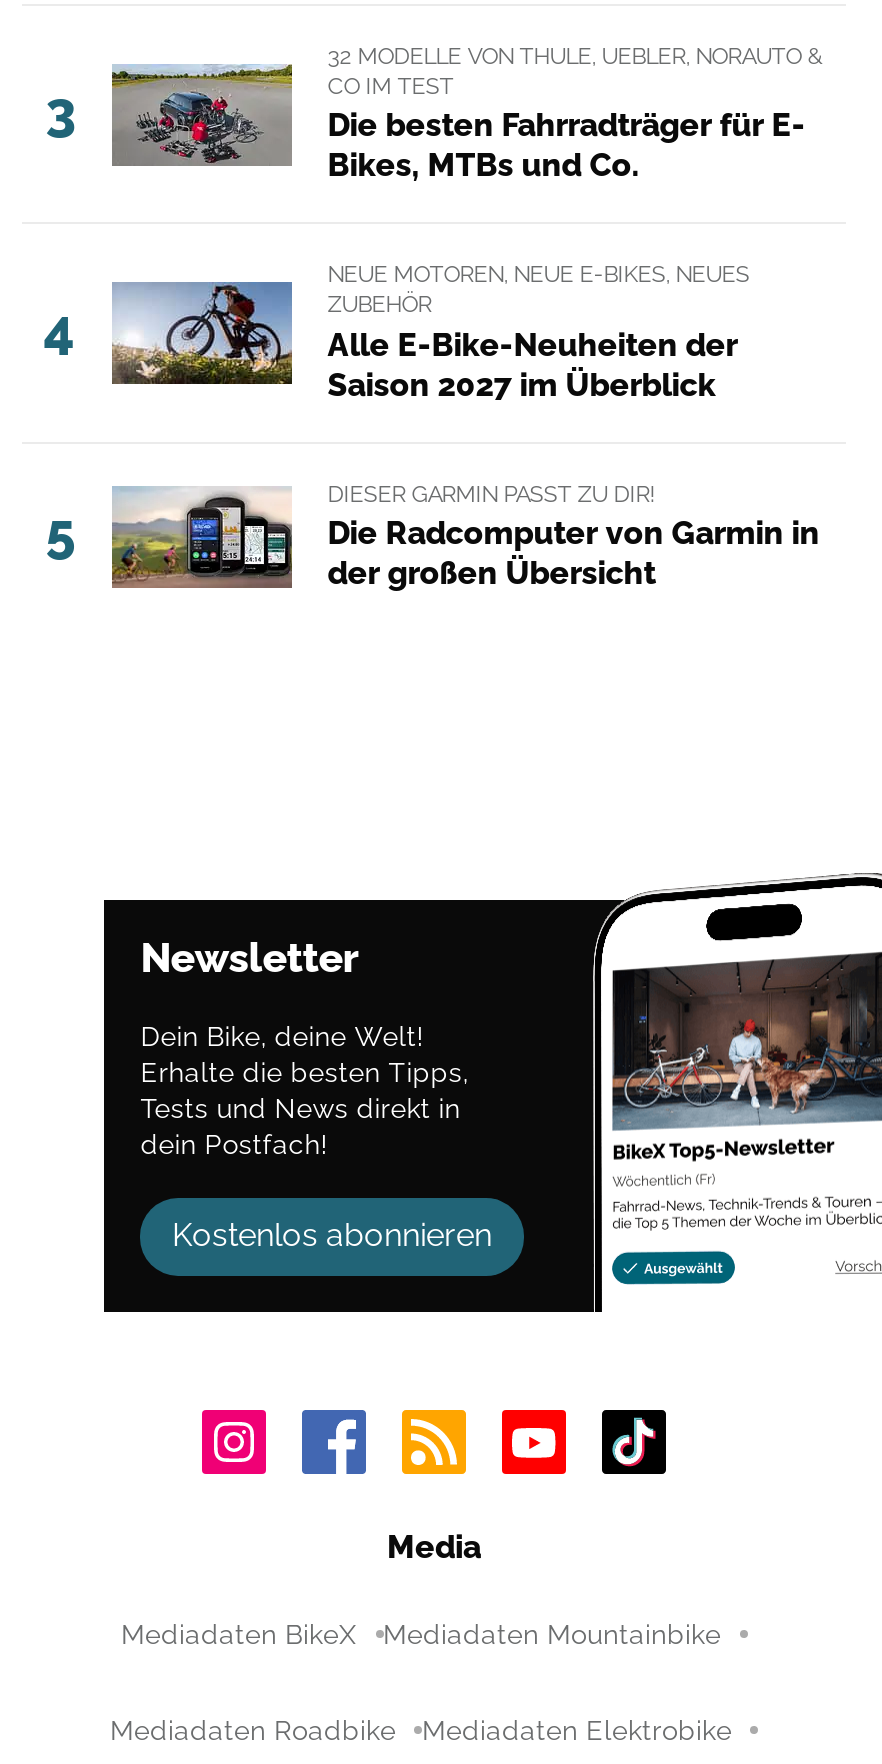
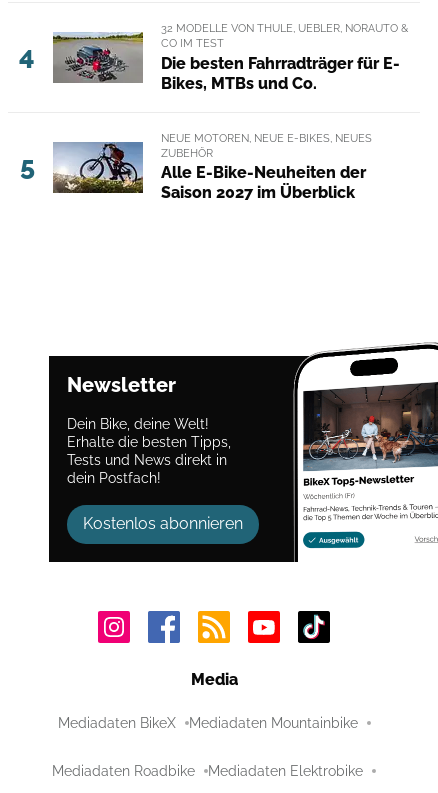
[46,81,76,143] 3 -> [19,40,35,71] 4
[44,299,76,361] 4 -> [20,150,35,181] 5
[110,480,820,592] [image] | DIESER GARMIN PASST ZU DIR! | Die Radcomputer von Garmin in | der großen Übersicht -> none
[46,503,76,565] 5 -> none

